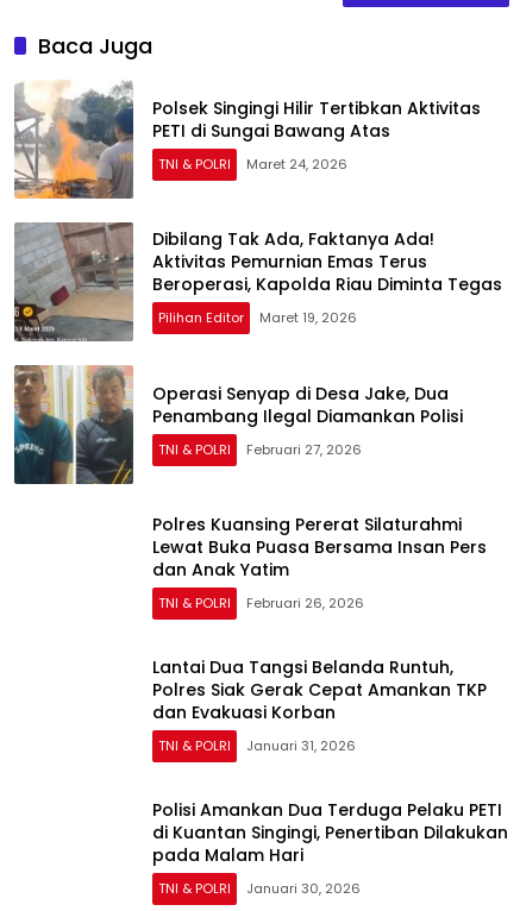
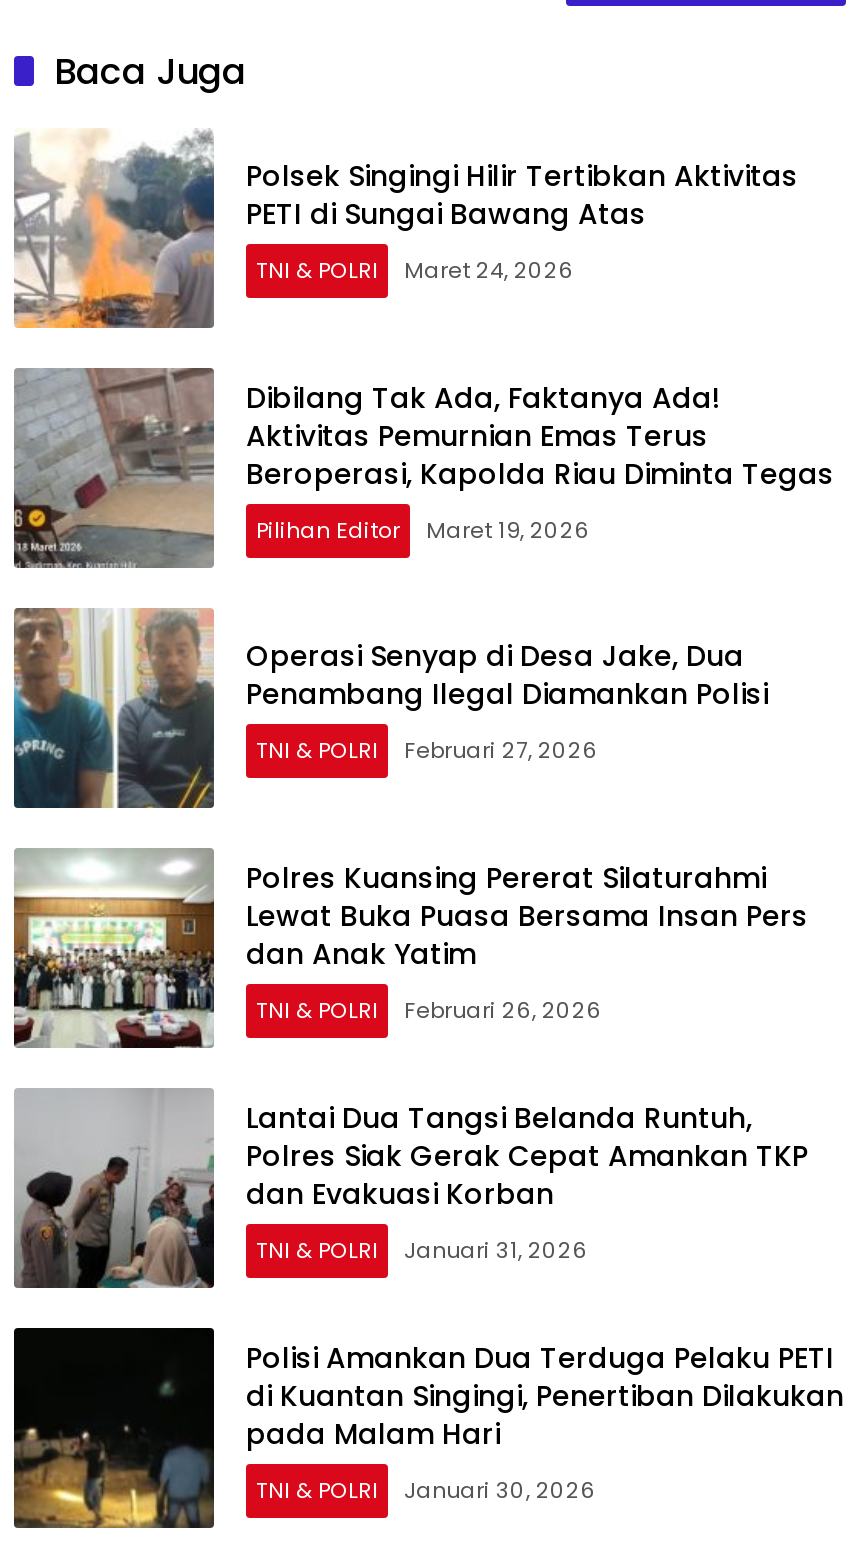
none -> [12,847,216,1051] [image]
none -> [12,1087,216,1291] [image]
none -> [12,1325,216,1531] [image]

